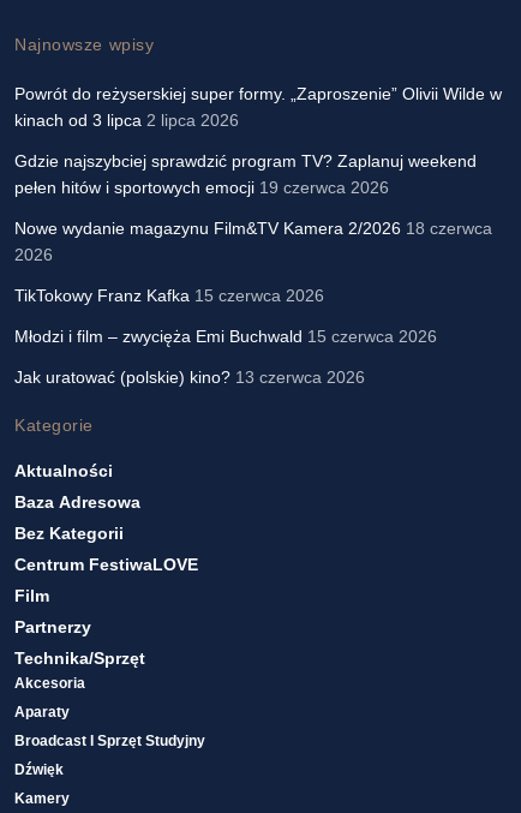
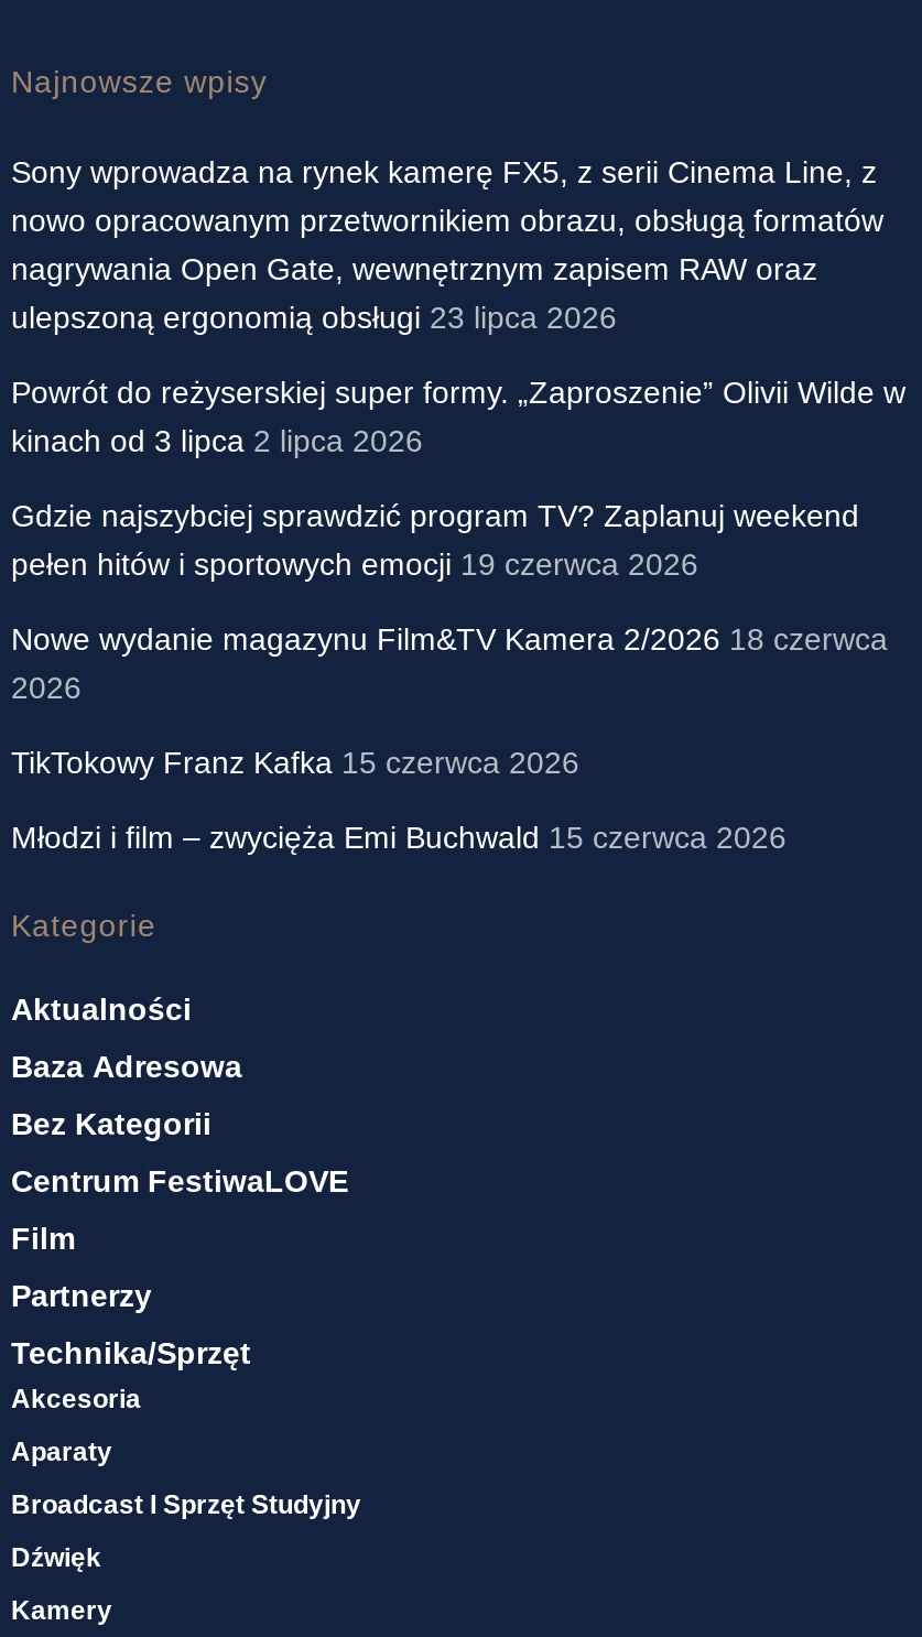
none -> [11,153,883,334] Sony wprowadza na rynek kamerę FX5, z serii Cinema Line, z | nowo opracowanym przetwornikiem obrazu, obsługą formatów | nagrywania Open Gate, wewnętrznym zapisem RAW oraz | ulepszoną ergonomią obsługi 23 lipca 2026
moved [14,84,502,345] -> [11,374,905,854]: Powrót do reżyserskiej super formy. „Zaproszenie” Olivii Wilde w | kinach od 3 lipca 2 lipca 2026 | Gdzie najszybciej sprawdzić program TV? Zaplanuj weekend | pełen hitów i sportowych emocji 19 czerwca 2026 | Nowe wydanie magazynu Film&TV Kamera 2/2026 18 czerwca | 2026 | TikTokowy Franz Kafka 15 czerwca 2026 | Młodzi i film – zwycięża Emi Buchwald 15 czerwca 2026
[14,367,365,386] Jak uratować (polskie) kino? 13 czerwca 2026 -> none

